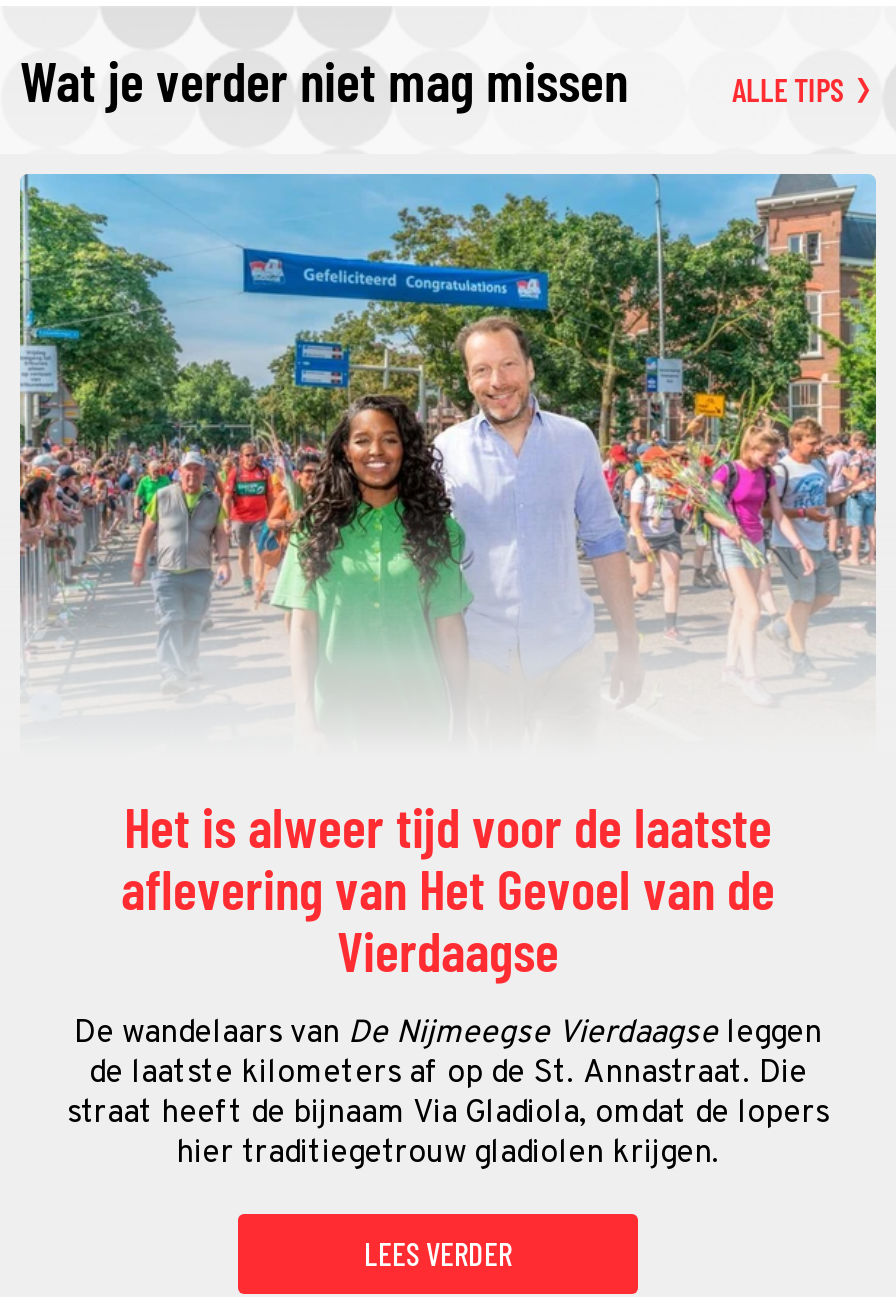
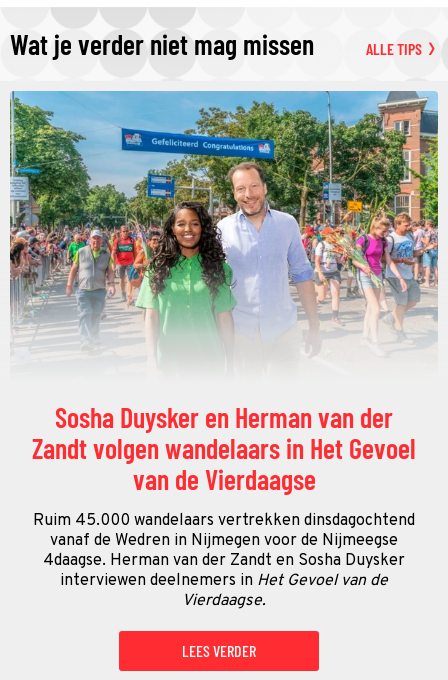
[67,792,829,1174] Het is alweer tijd voor de laatste | aflevering van Het Gevoel van de | Vierdaagse | De wandelaars van De Nijmeegse Vierdaagse leggen | de laatste kilometers af op de St. Annastraat. Die | straat heeft de bijnaam Via Gladiola, omdat de lopers | hier traditiegetrouw gladiolen krijgen. -> [32,400,416,611] Sosha Duysker en Herman van der | Zandt volgen wandelaars in Het Gevoel | van de Vierdaagse | Ruim 45.000 wandelaars vertrekken dinsdagochtend | vanaf de Wedren in Nijmegen voor de Nijmeegse | 4daagse. Herman van der Zandt en Sosha Duysker | interviewen deelnemers in Het Gevoel van de | Vierdaagse.

